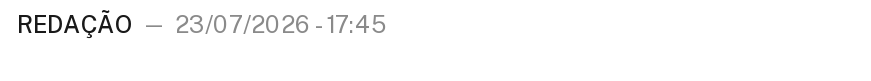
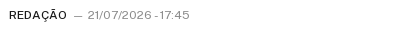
[17,10,387,38] REDAÇÃO 23/07/2026 - 17:45 -> [9,7,190,21] REDAÇÃO 21/07/2026 - 17:45

